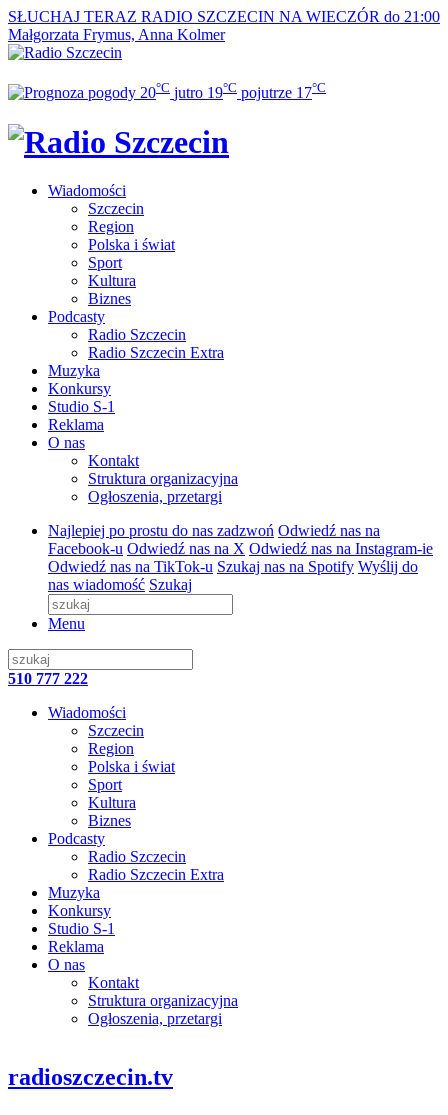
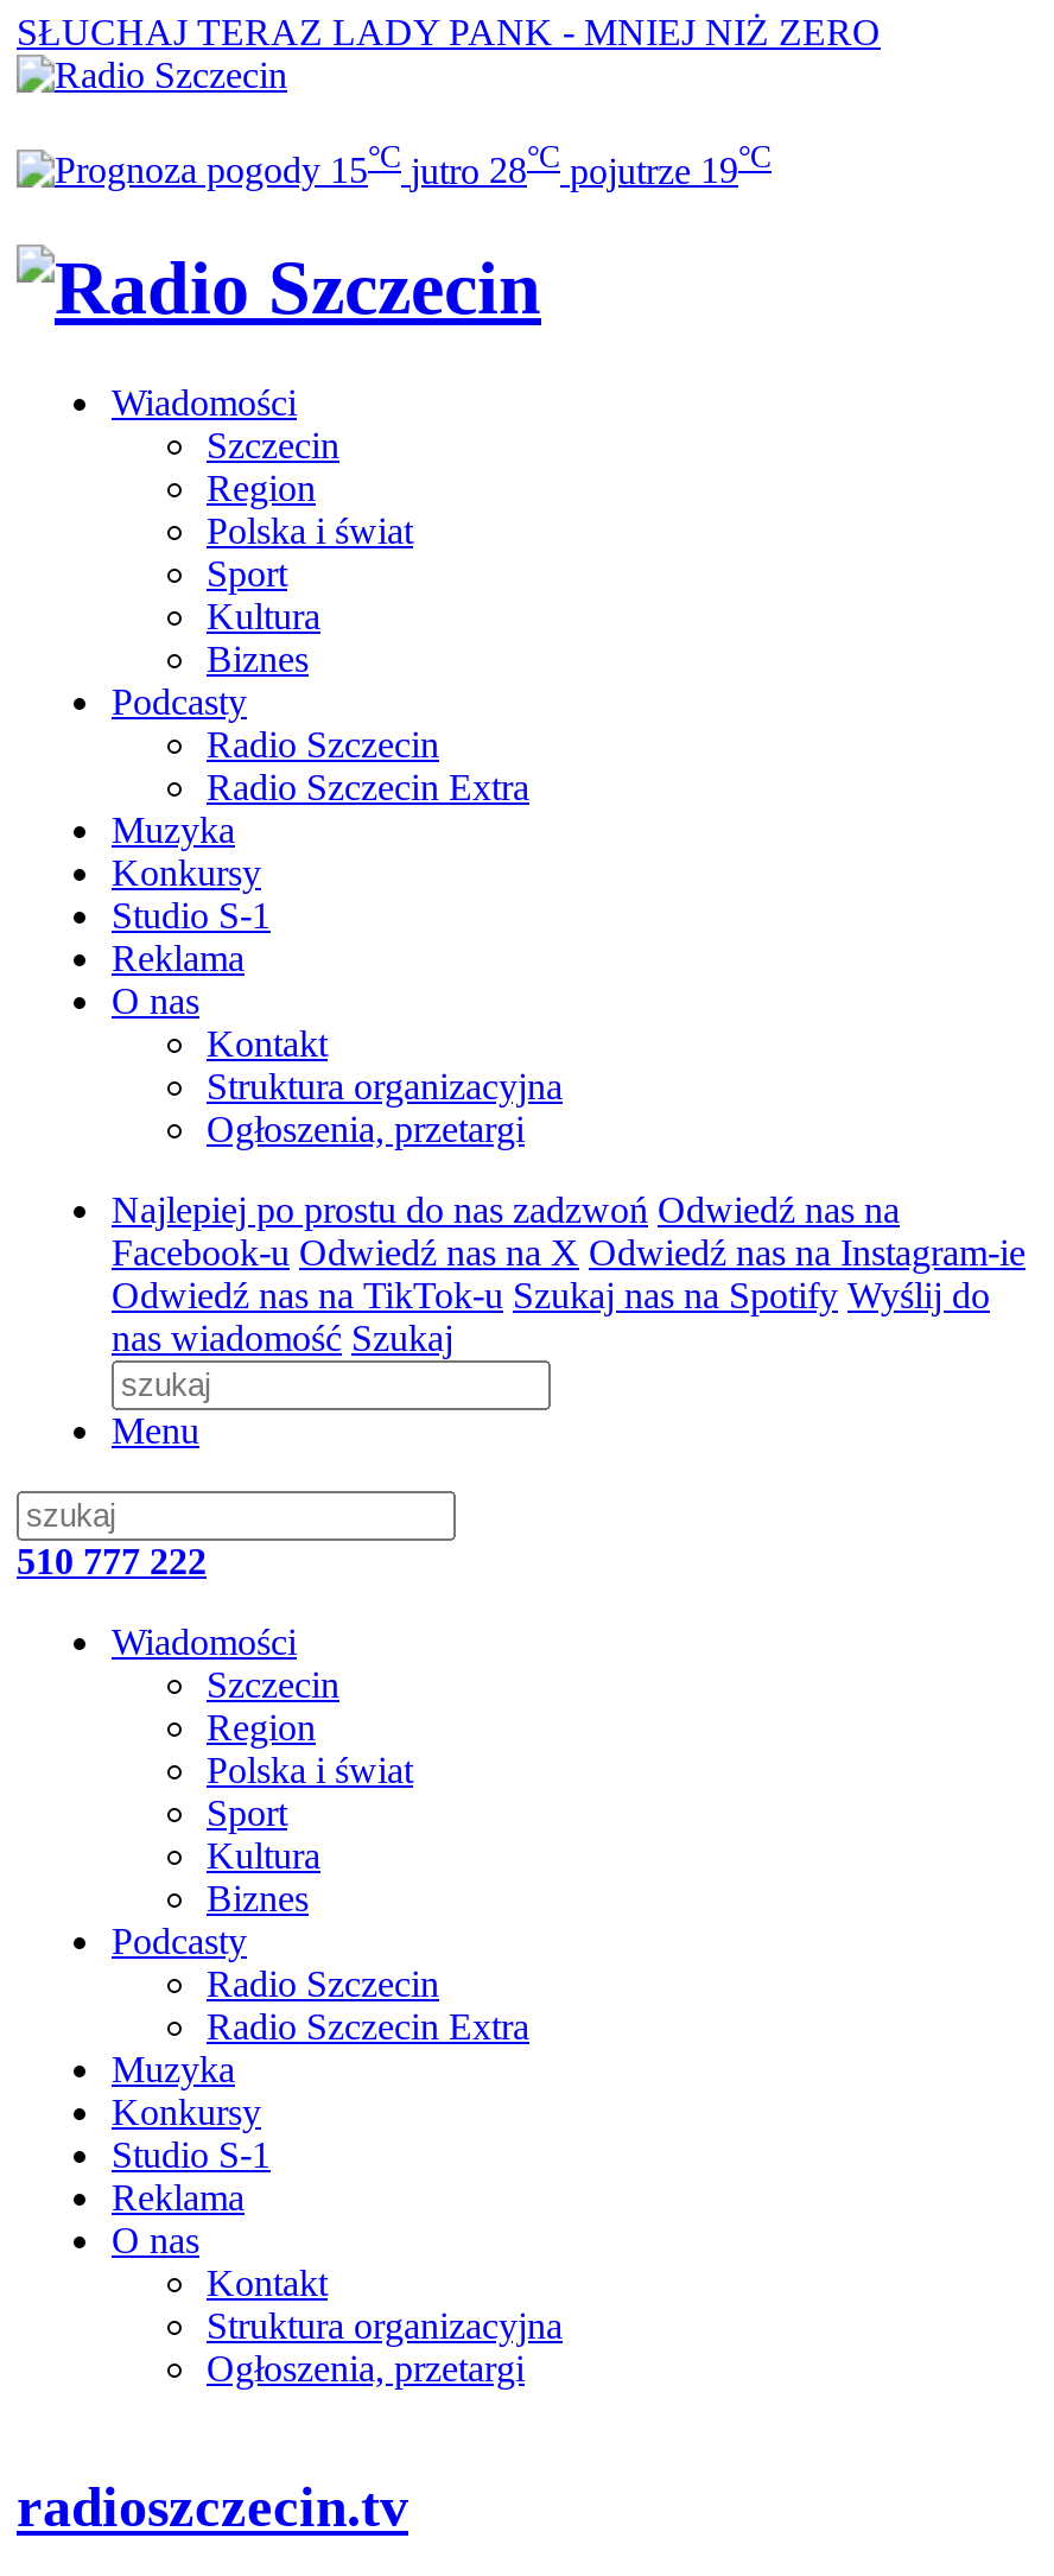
[8,8,440,43] SŁUCHAJ TERAZ RADIO SZCZECIN NA WIECZÓR do 21:00 | Małgorzata Frymus, Anna Kolmer -> [17,12,881,52] SŁUCHAJ TERAZ LADY PANK - MNIEJ NIŻ ZERO
[140,80,326,101] 20°C jutro 19°C pojutrze 17°C -> [330,140,772,191] 15°C jutro 28°C pojutrze 19°C

